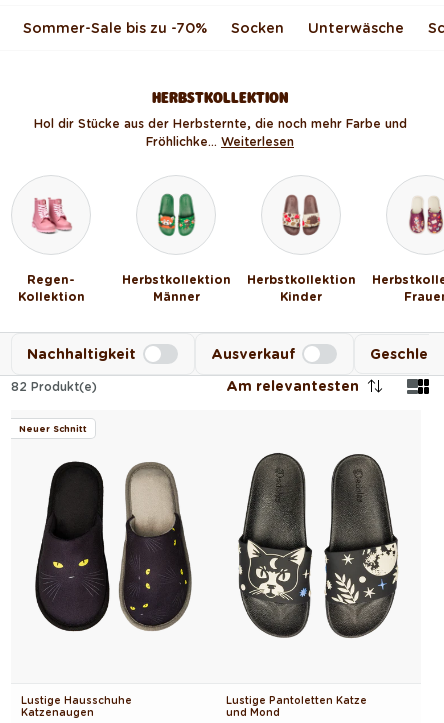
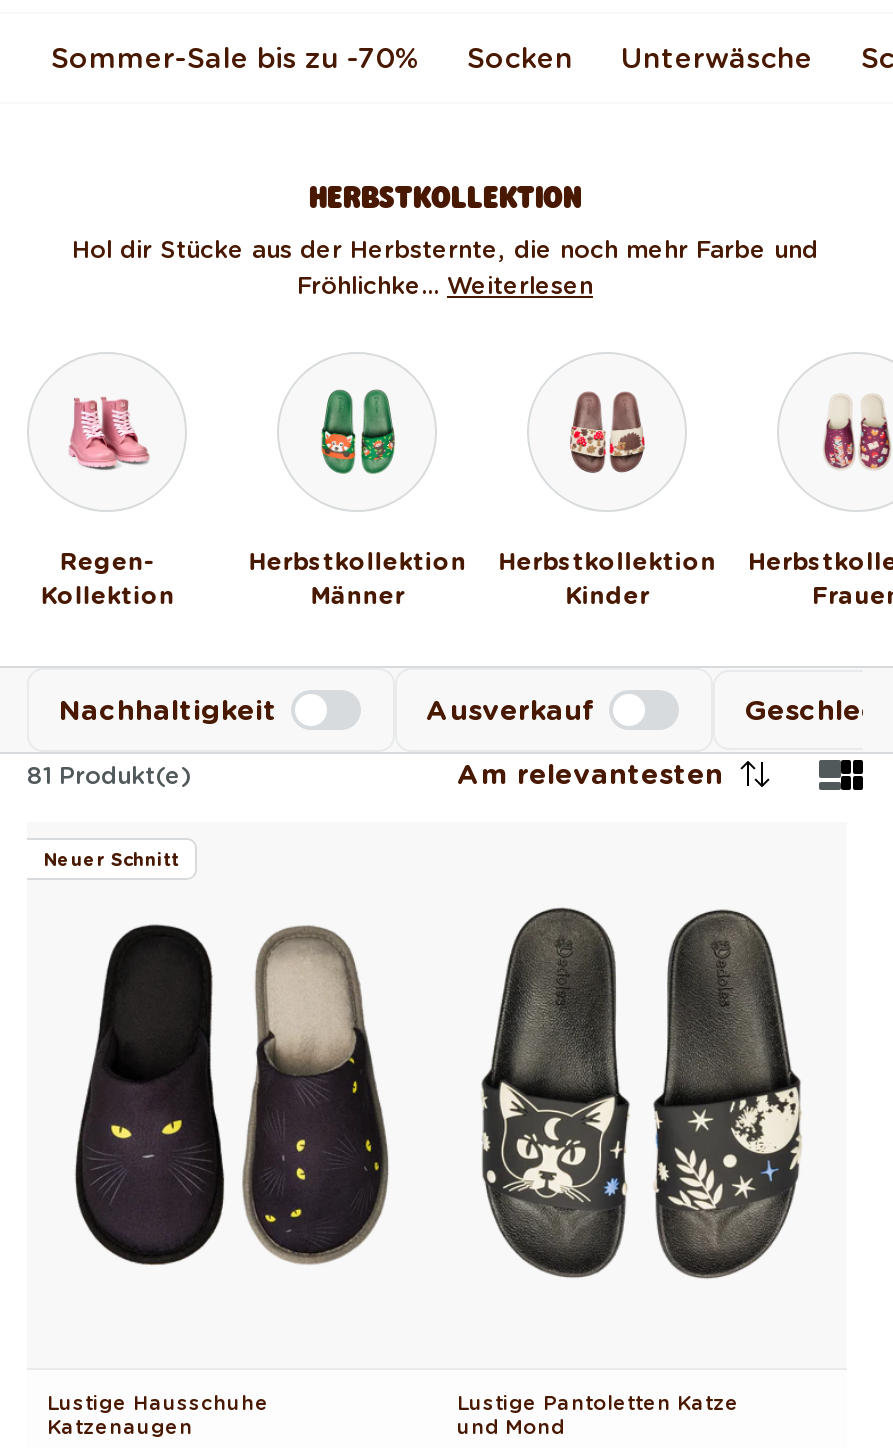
[11,378,97,393] 82 Produkt(e) -> [27,759,191,789] 81 Produkt(e)

